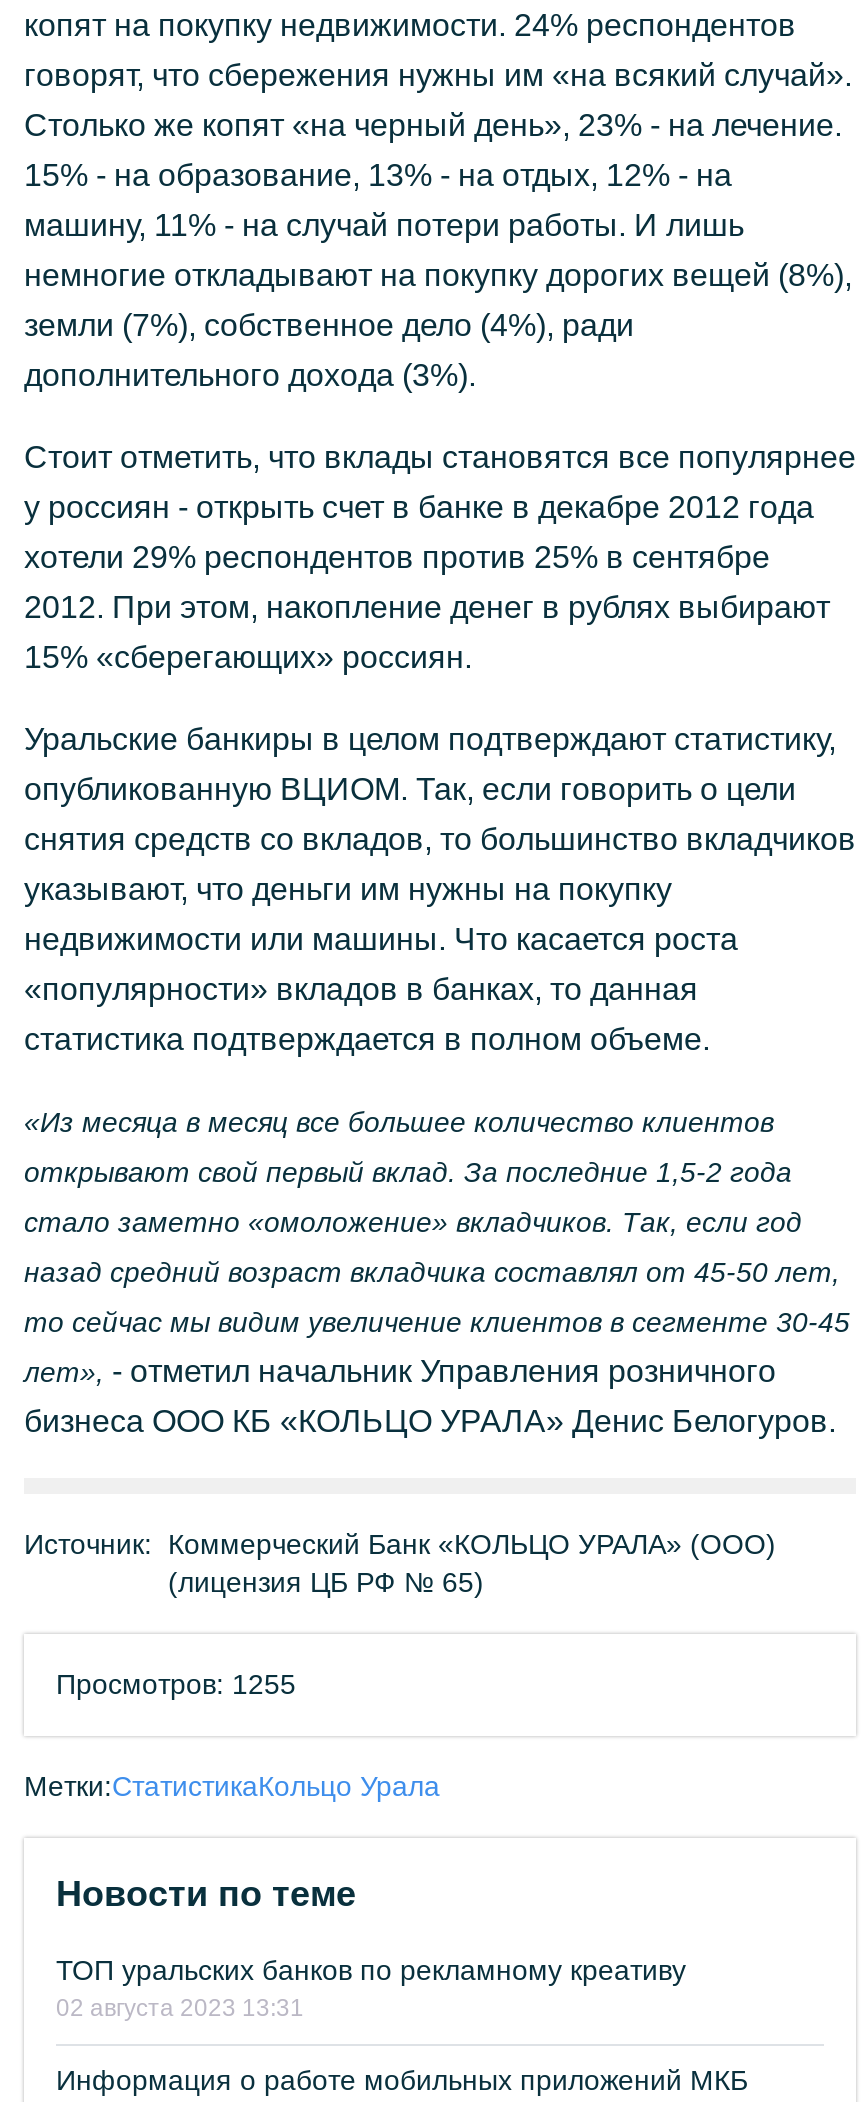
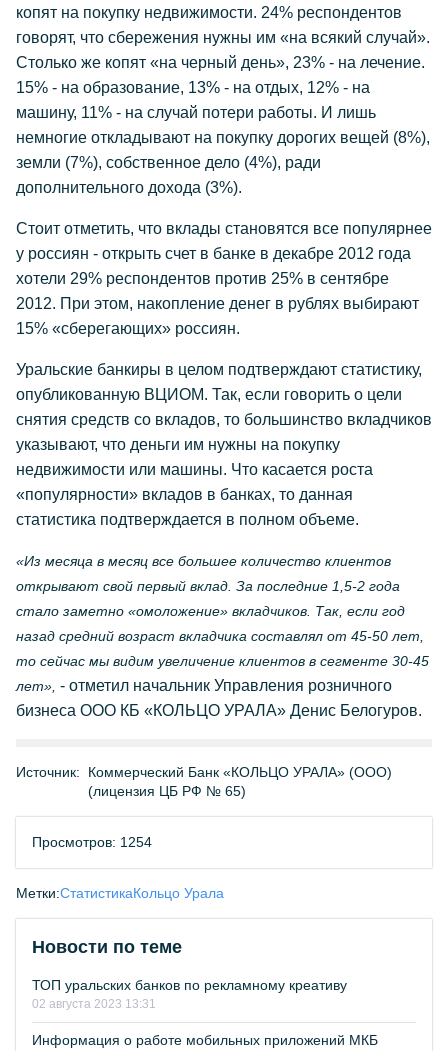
[56,1668,296,1700] Просмотров: 1255 -> [32,834,152,850] Просмотров: 1254

